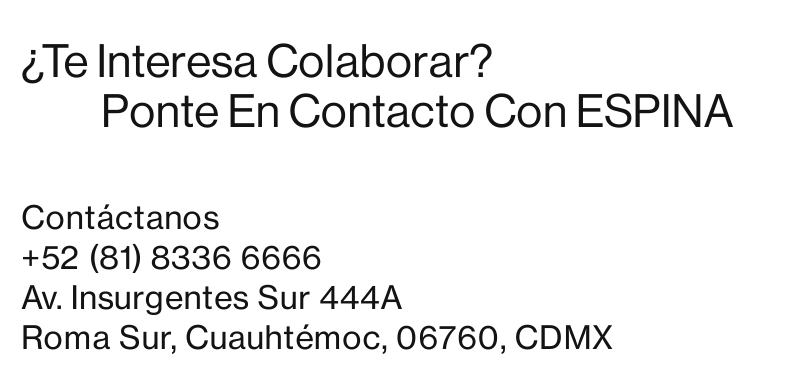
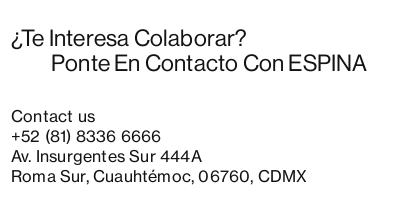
[21,198,219,238] Contáctanos -> [11,106,95,126] Contact us

